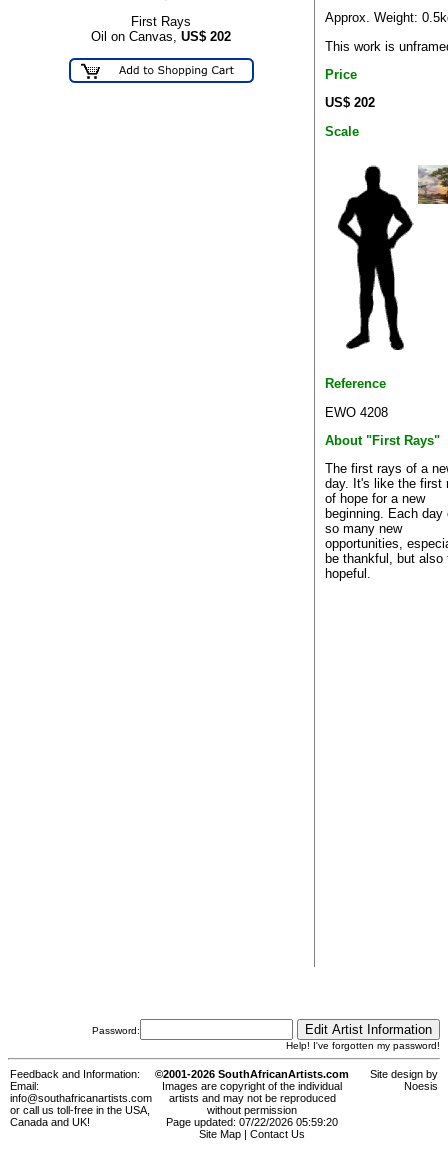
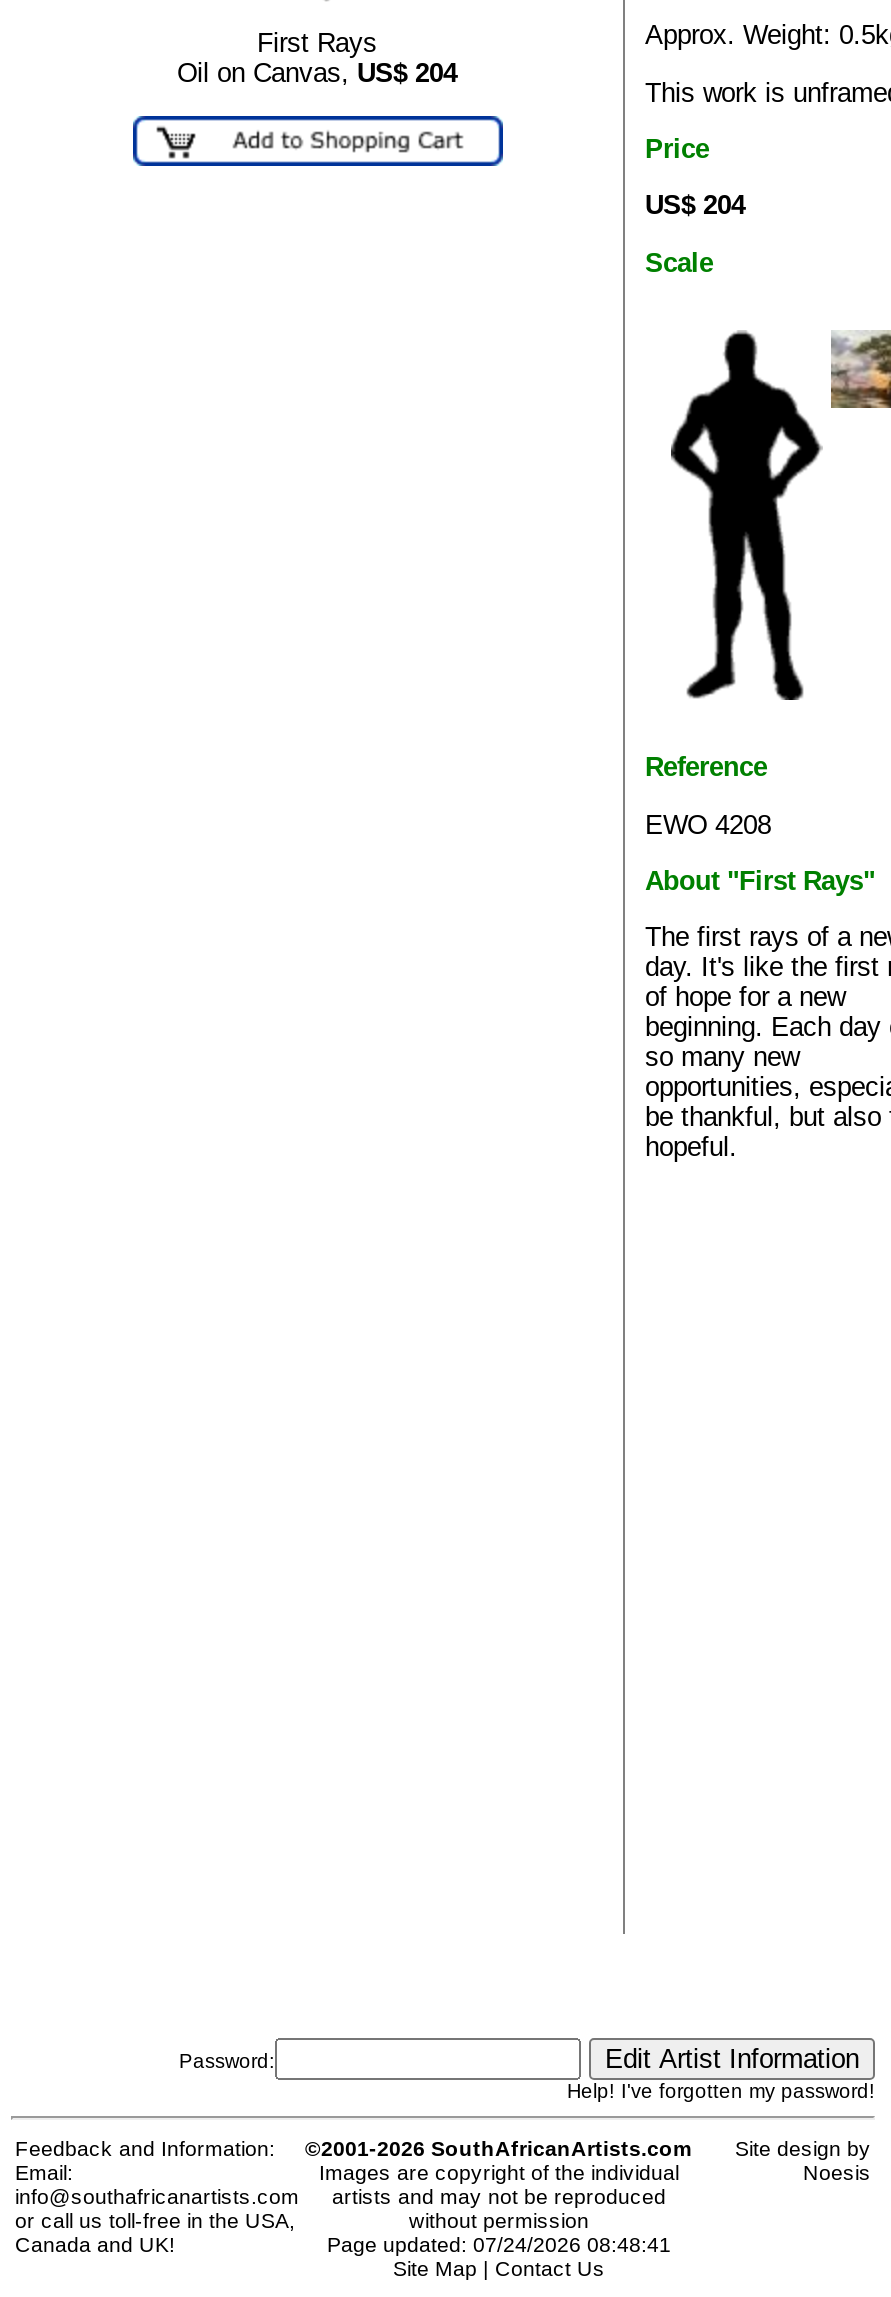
[91,29,231,44] Oil on Canvas,US$202 -> [177,59,457,89] Oil on Canvas,US$204
[325,95,375,110] US$ 202 -> [645,191,745,221] US$ 204
[166,1116,338,1128] Page updated: 07/22/2026 05:59:20 -> [327,2233,671,2257] Page updated: 07/24/2026 08:48:41

